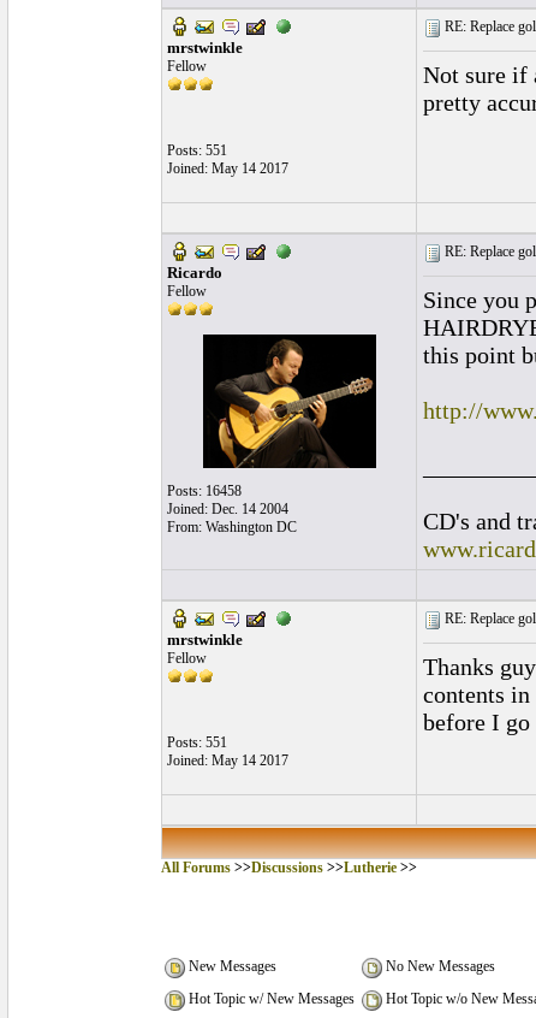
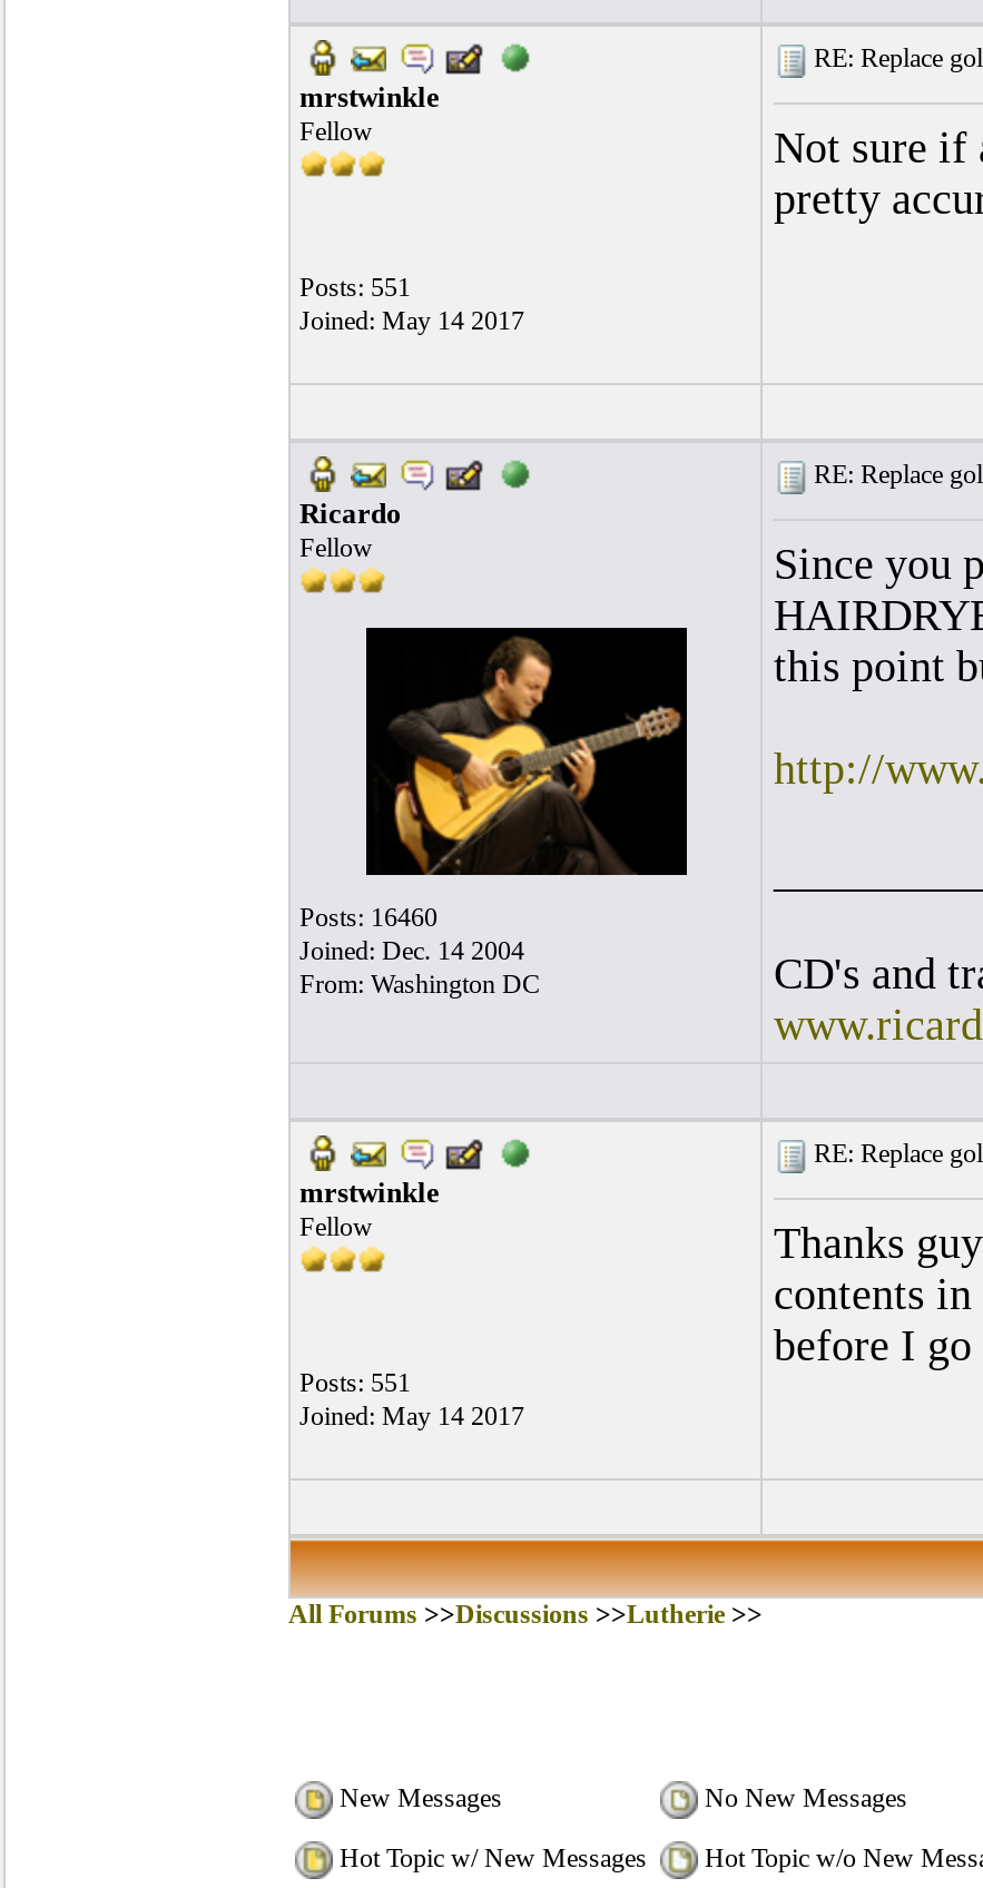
[167,483,242,499] Posts: 16458 -> [299,902,438,933] Posts: 16460

